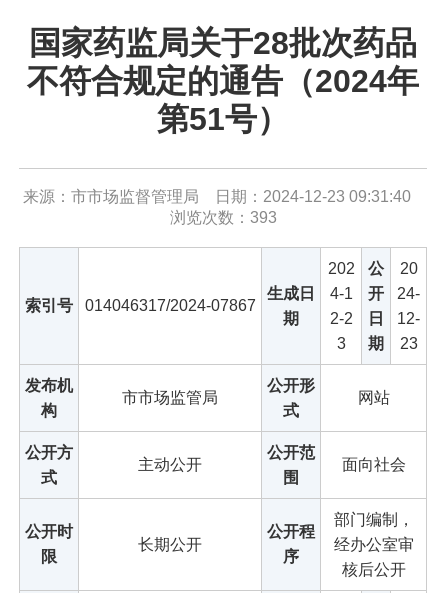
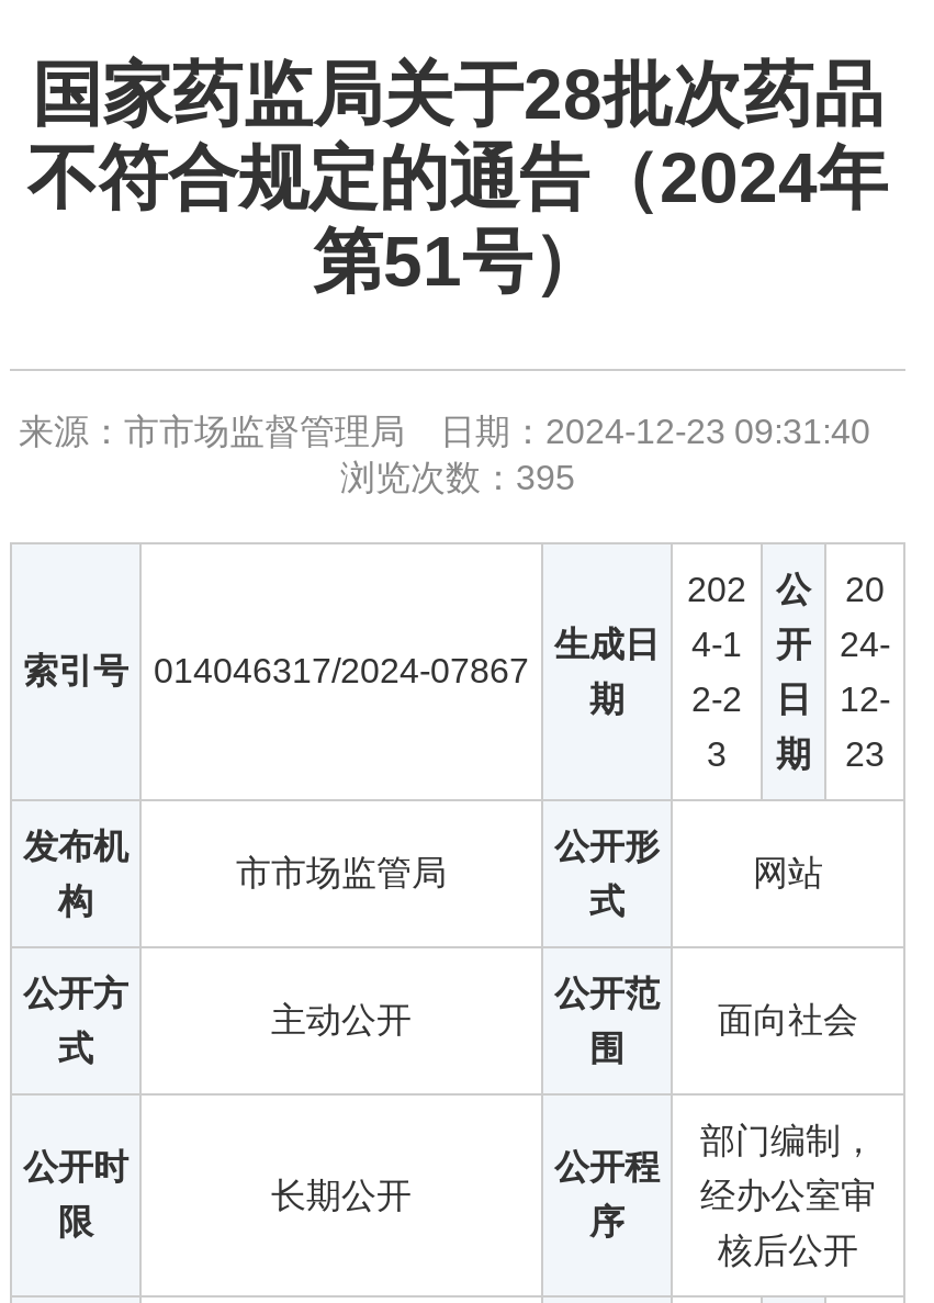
[169,209,276,226] 浏览次数：393 -> [340,458,575,496] 浏览次数：395

